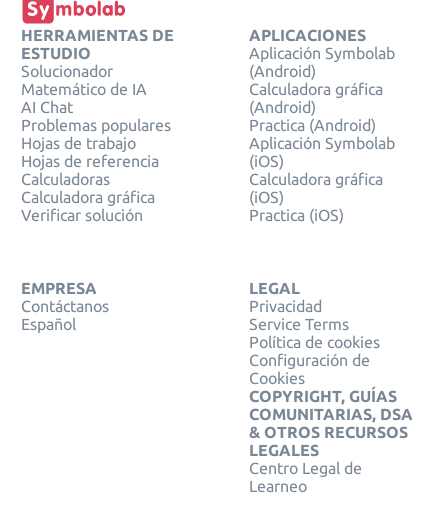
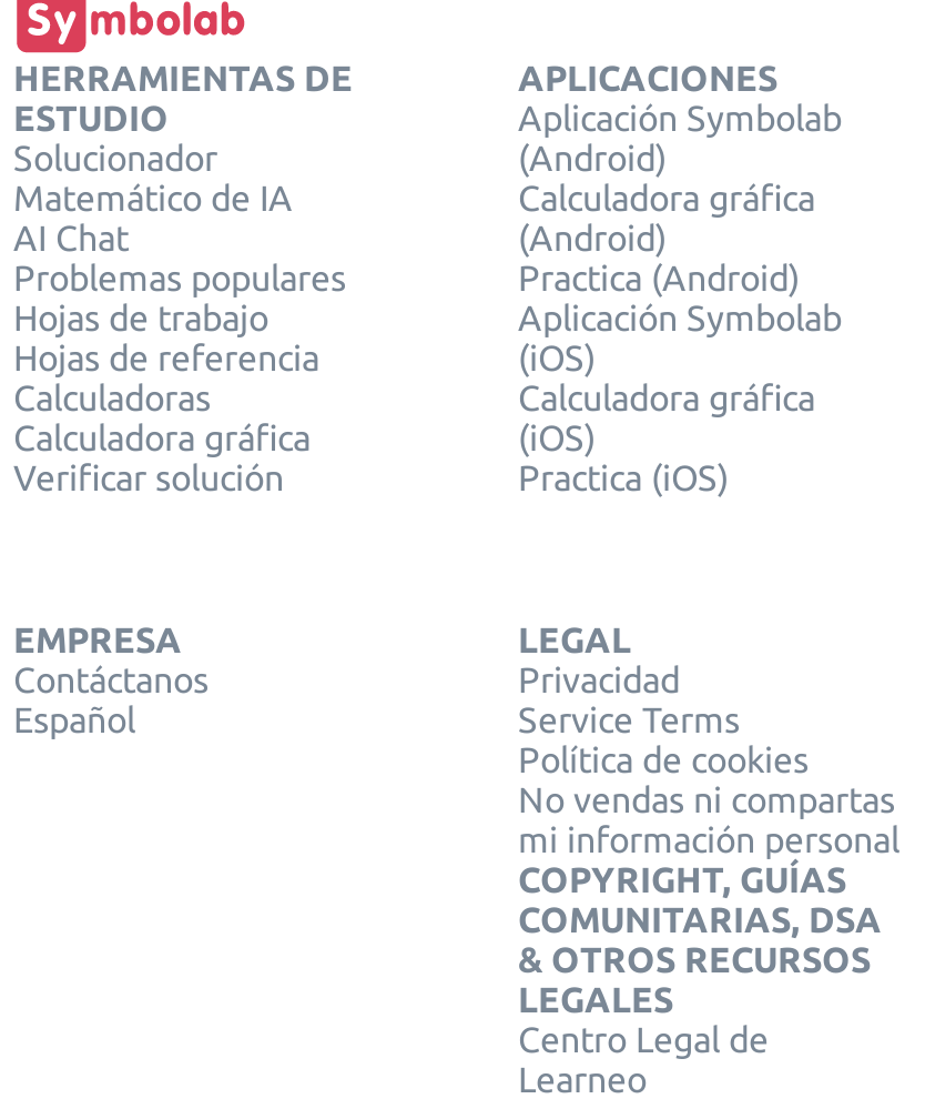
[248,351,369,387] Configuración de | Cookies -> [518,780,899,860] No vendas ni compartas | mi información personal

